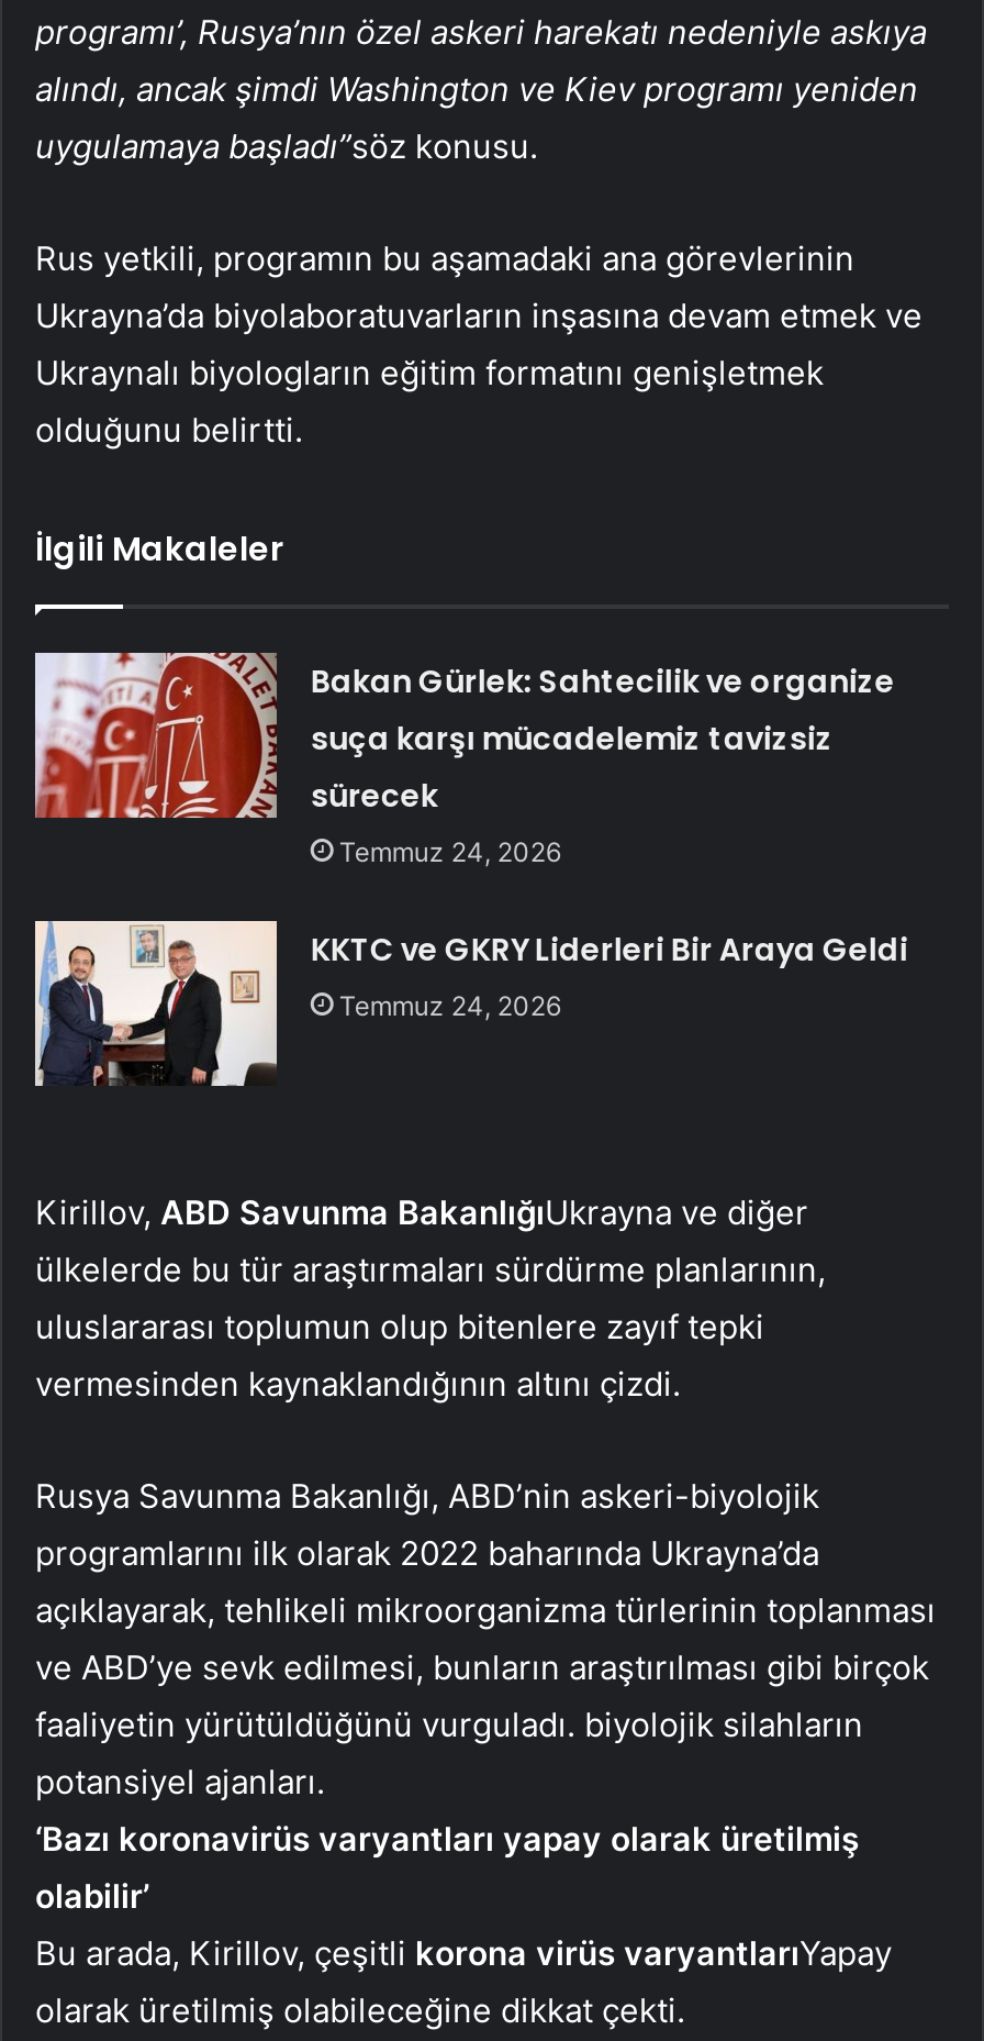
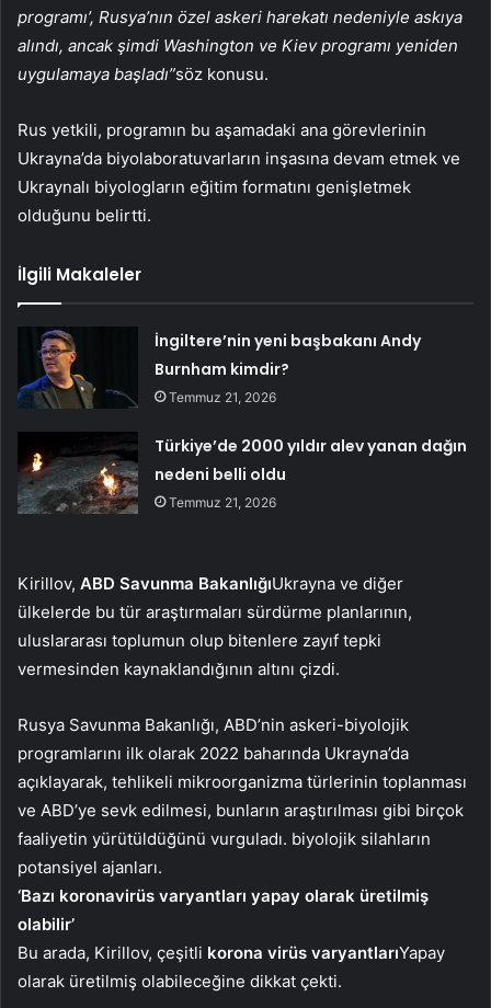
[33,651,895,868] [image] | Bakan Gürlek: Sahtecilik ve organize | suça karşı mücadelemiz tavizsiz | sürecek | Temmuz 24, 2026 -> [16,327,421,409] [image] | İngiltere’nin yeni başbakanı Andy | Burnham kimdir? | Temmuz 21, 2026
[33,910,908,1088] [image] | KKTC ve GKRY Liderleri Bir Araya Geldi | Temmuz 24, 2026 -> [18,432,467,520] [image] | Türkiye’de 2000 yıldır alev yanan dağın | nedeni belli oldu | Temmuz 21, 2026

